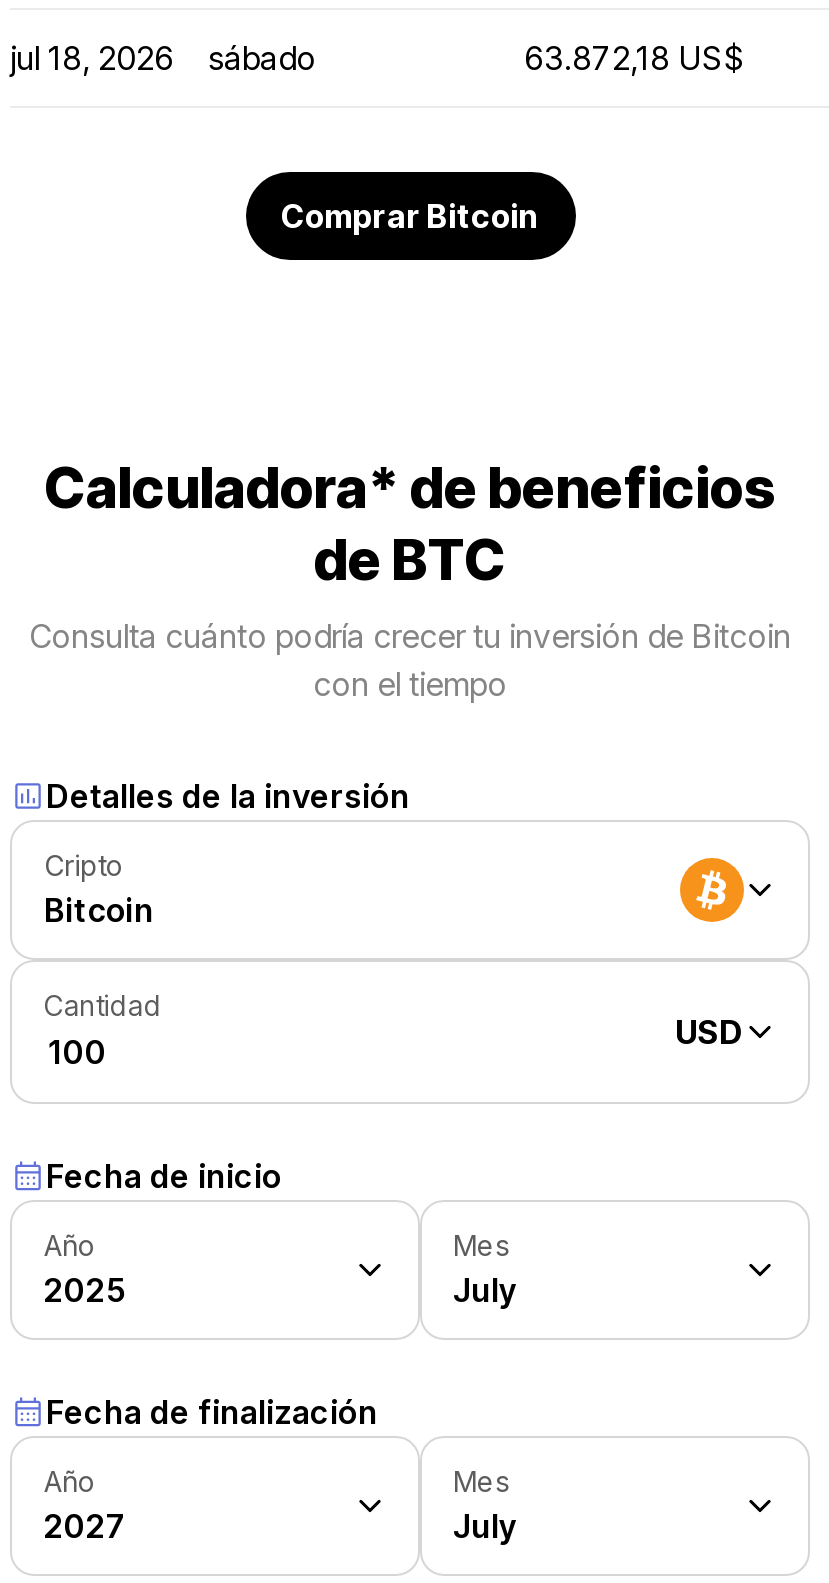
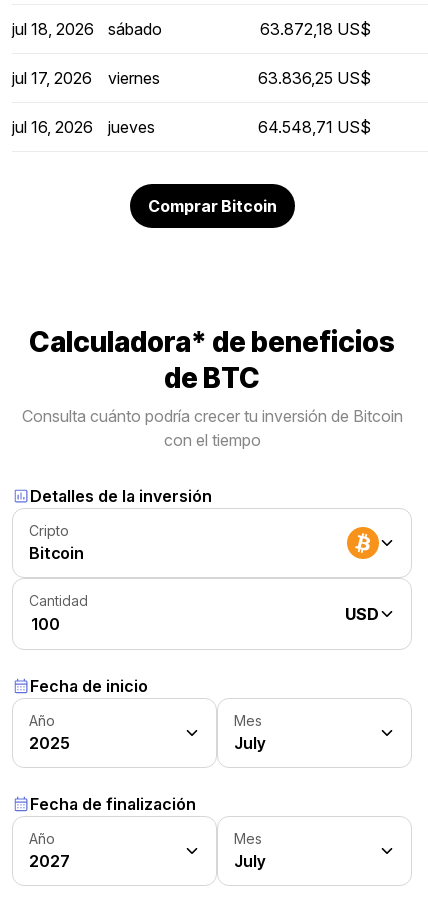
none -> [12,68,371,137] jul 17, 2026 | viernes | 63.836,25 US$ | jul 16, 2026 | jueves | 64.548,71 US$

